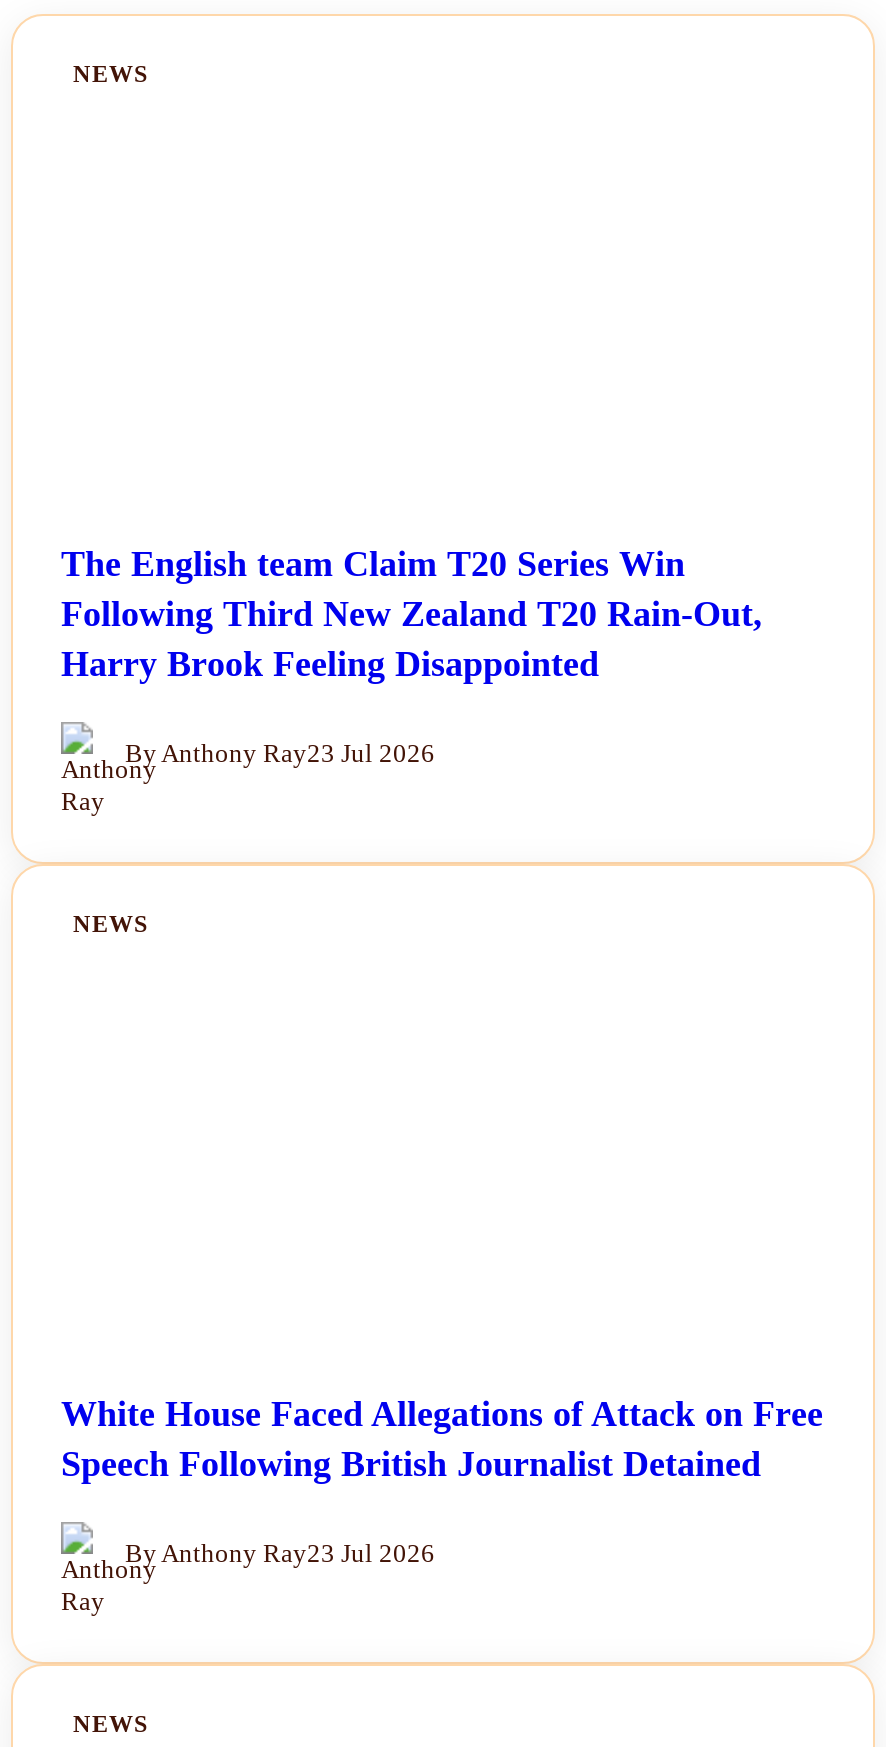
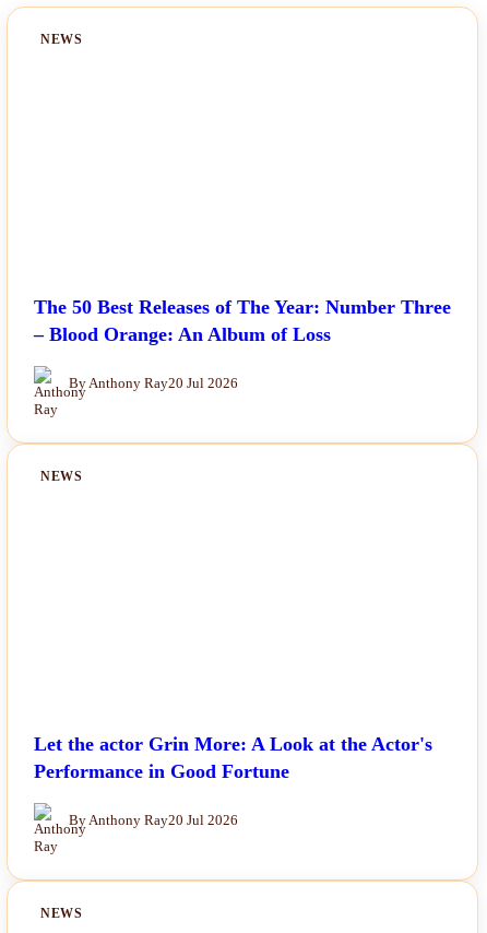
[61,544,763,684] The English team Claim T20 Series Win | Following Third New Zealand T20 Rain-Out, | Harry Brook Feeling Disappointed -> [34,296,451,345] The 50 Best Releases of The Year: Number Three | – Blood Orange: An Album of Loss
[125,738,435,768] By Anthony Ray23 Jul 2026 -> [69,375,238,391] By Anthony Ray20 Jul 2026
[61,1394,823,1484] White House Faced Allegations of Attack on Free | Speech Following British Journalist Detained -> [34,733,432,782] Let the actor Grin More: A Look at the Actor's | Performance in Good Fortune
[125,1538,435,1568] By Anthony Ray23 Jul 2026 -> [69,812,238,828] By Anthony Ray20 Jul 2026

